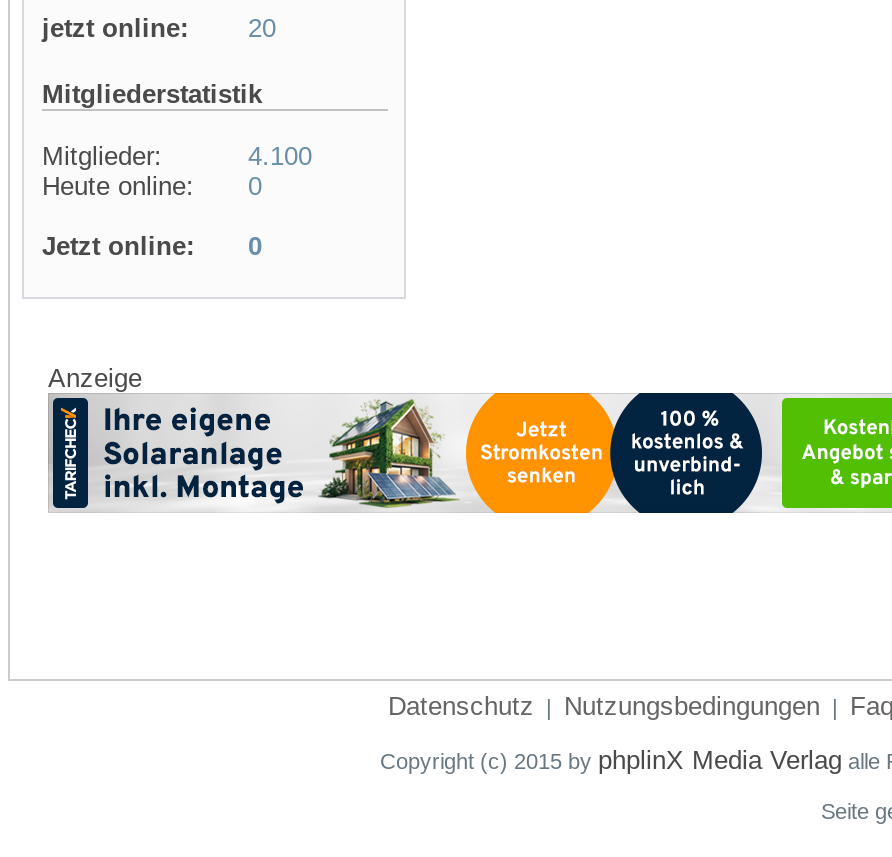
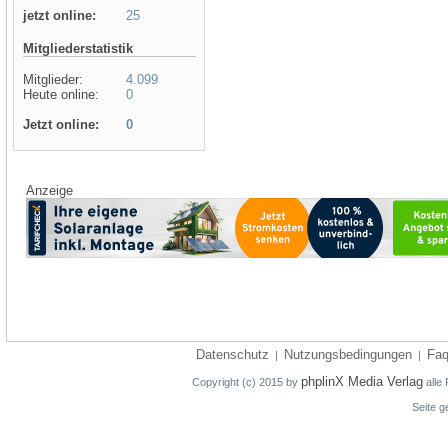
[42,13,276,43] jetzt online: 20 -> [23,8,140,23] jetzt online: 25
[248,141,312,171] 4.100 -> [126,72,158,87] 4.099

